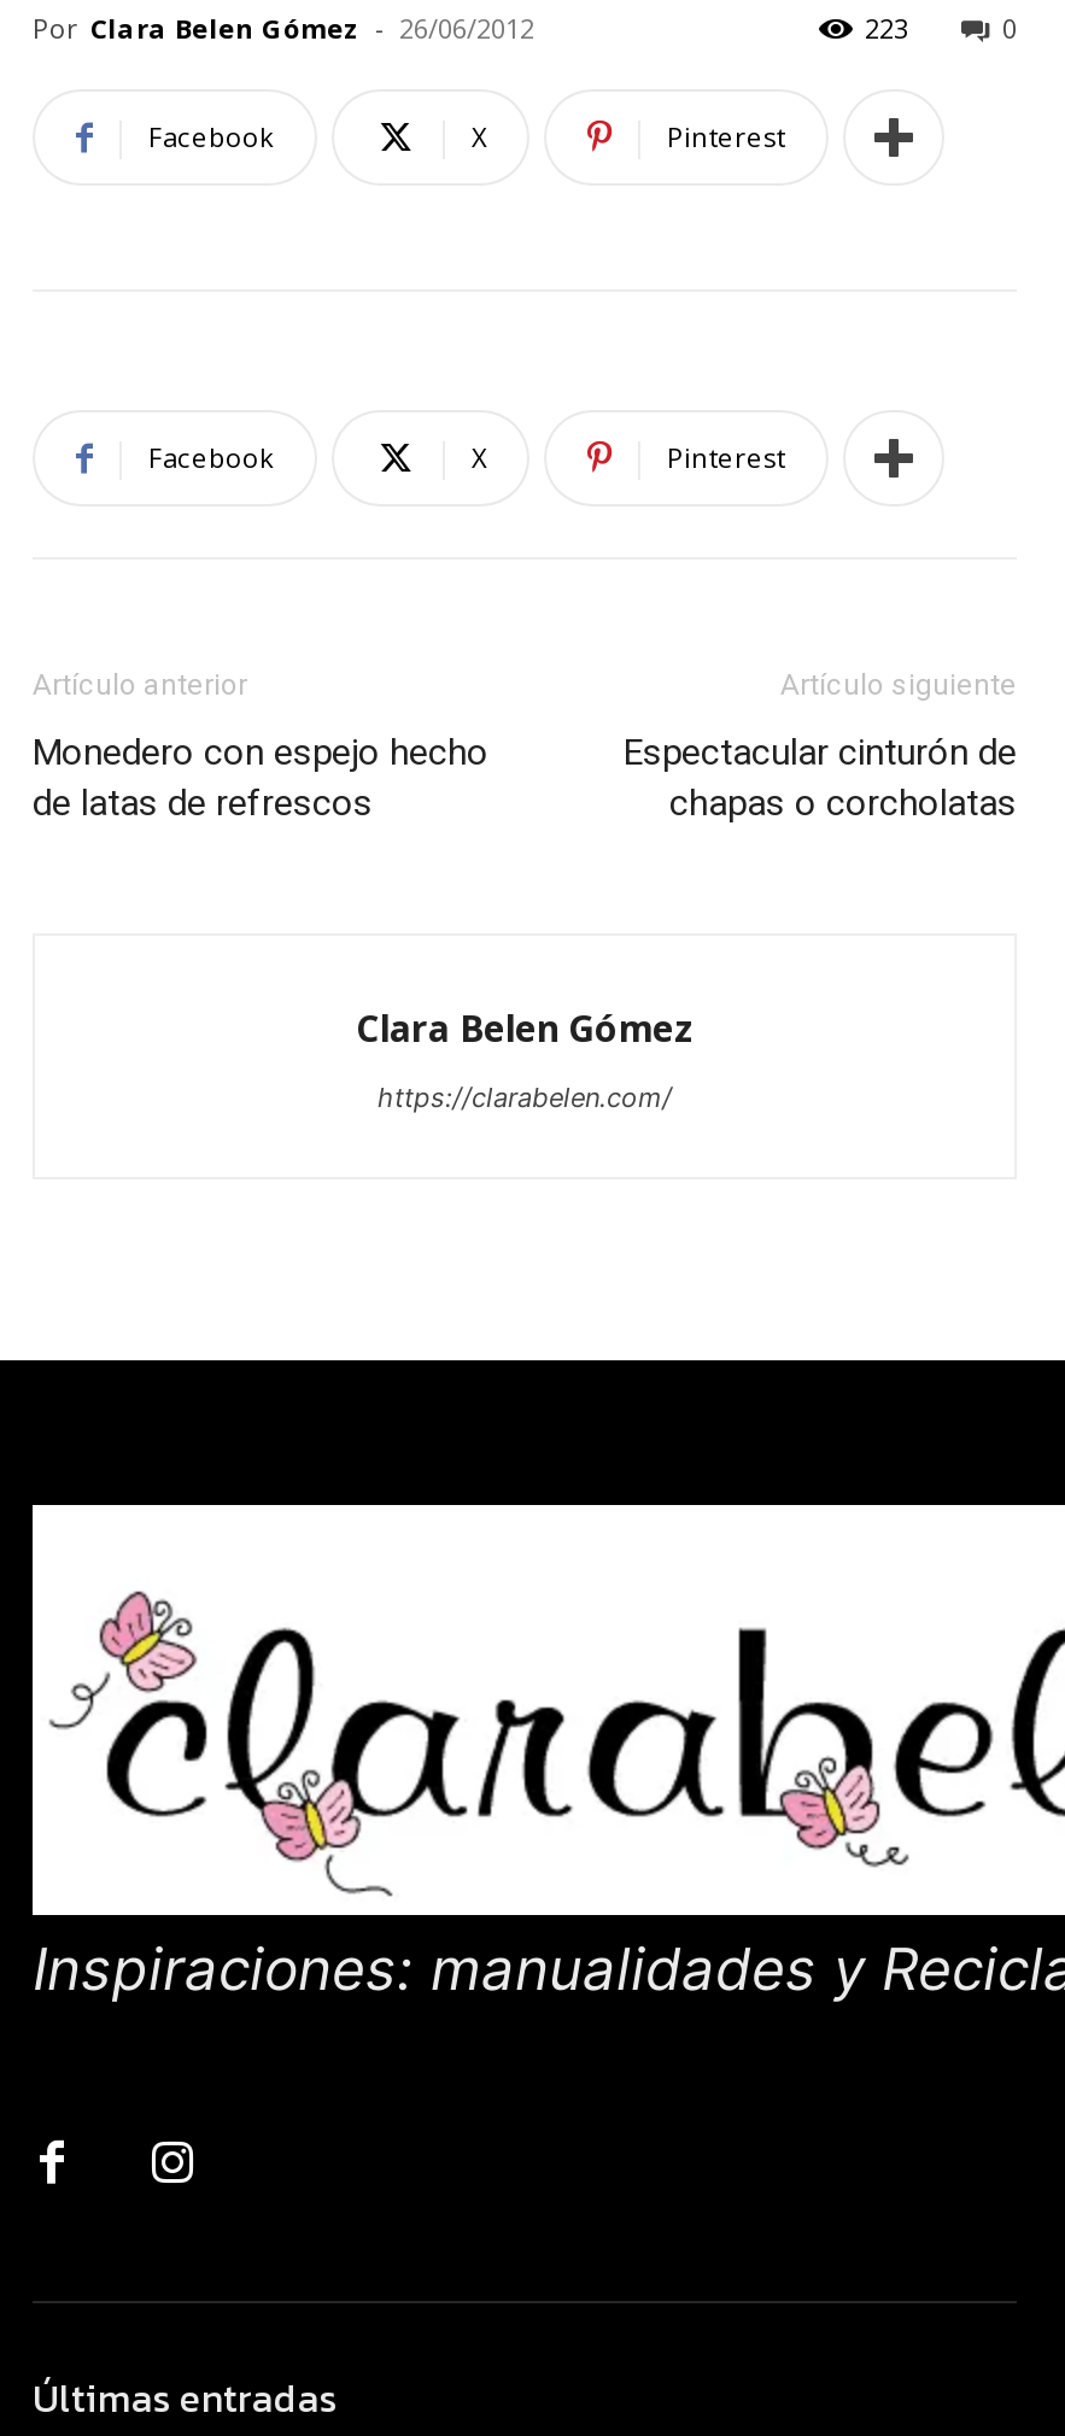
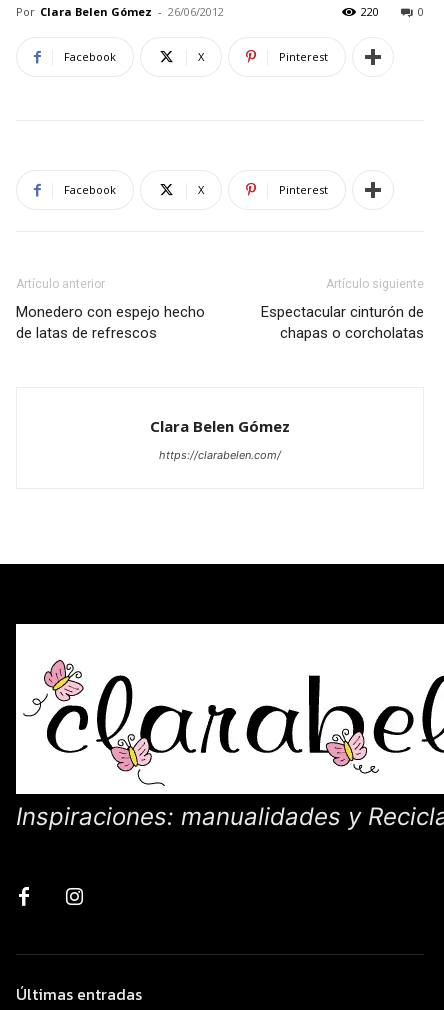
[865,10,908,46] 223 -> [361,4,379,19] 220

